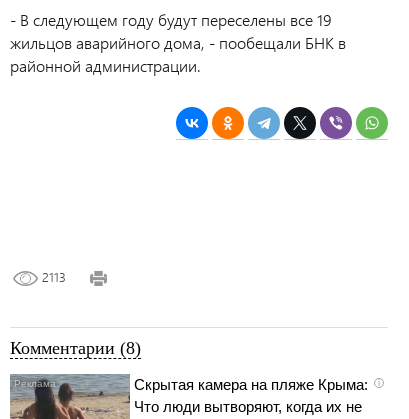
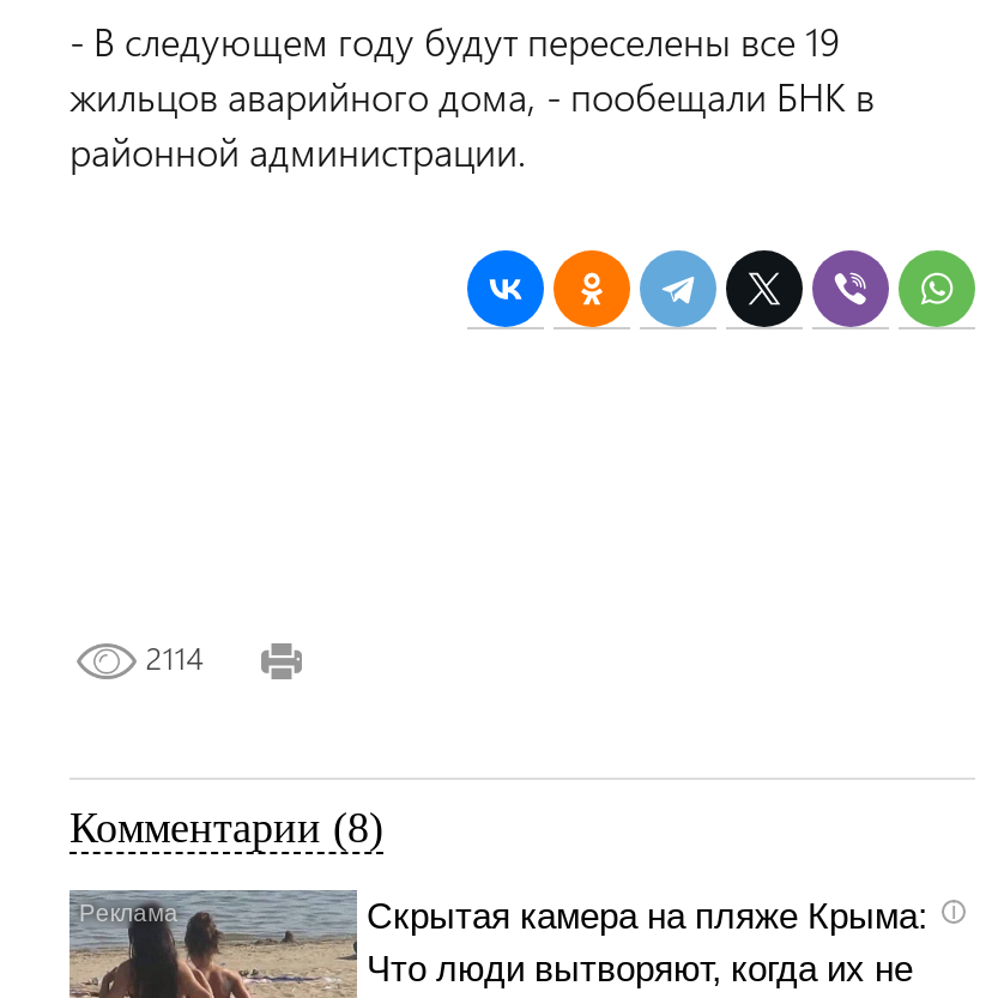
[38,268,70,285] 2113 -> [136,637,213,677] 2114

